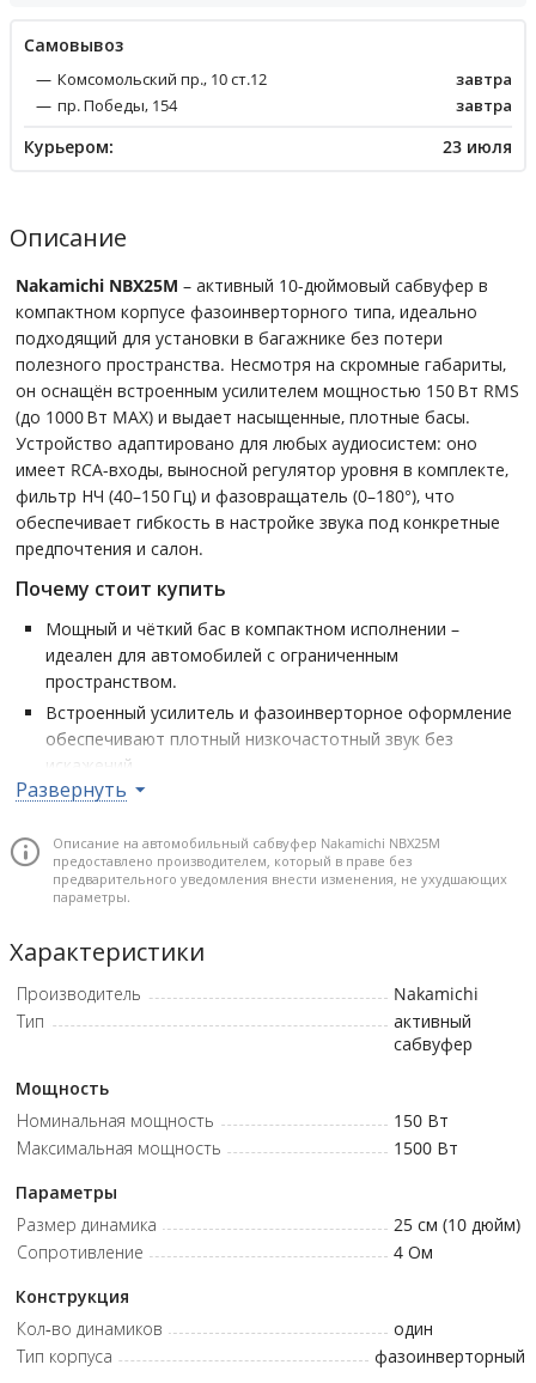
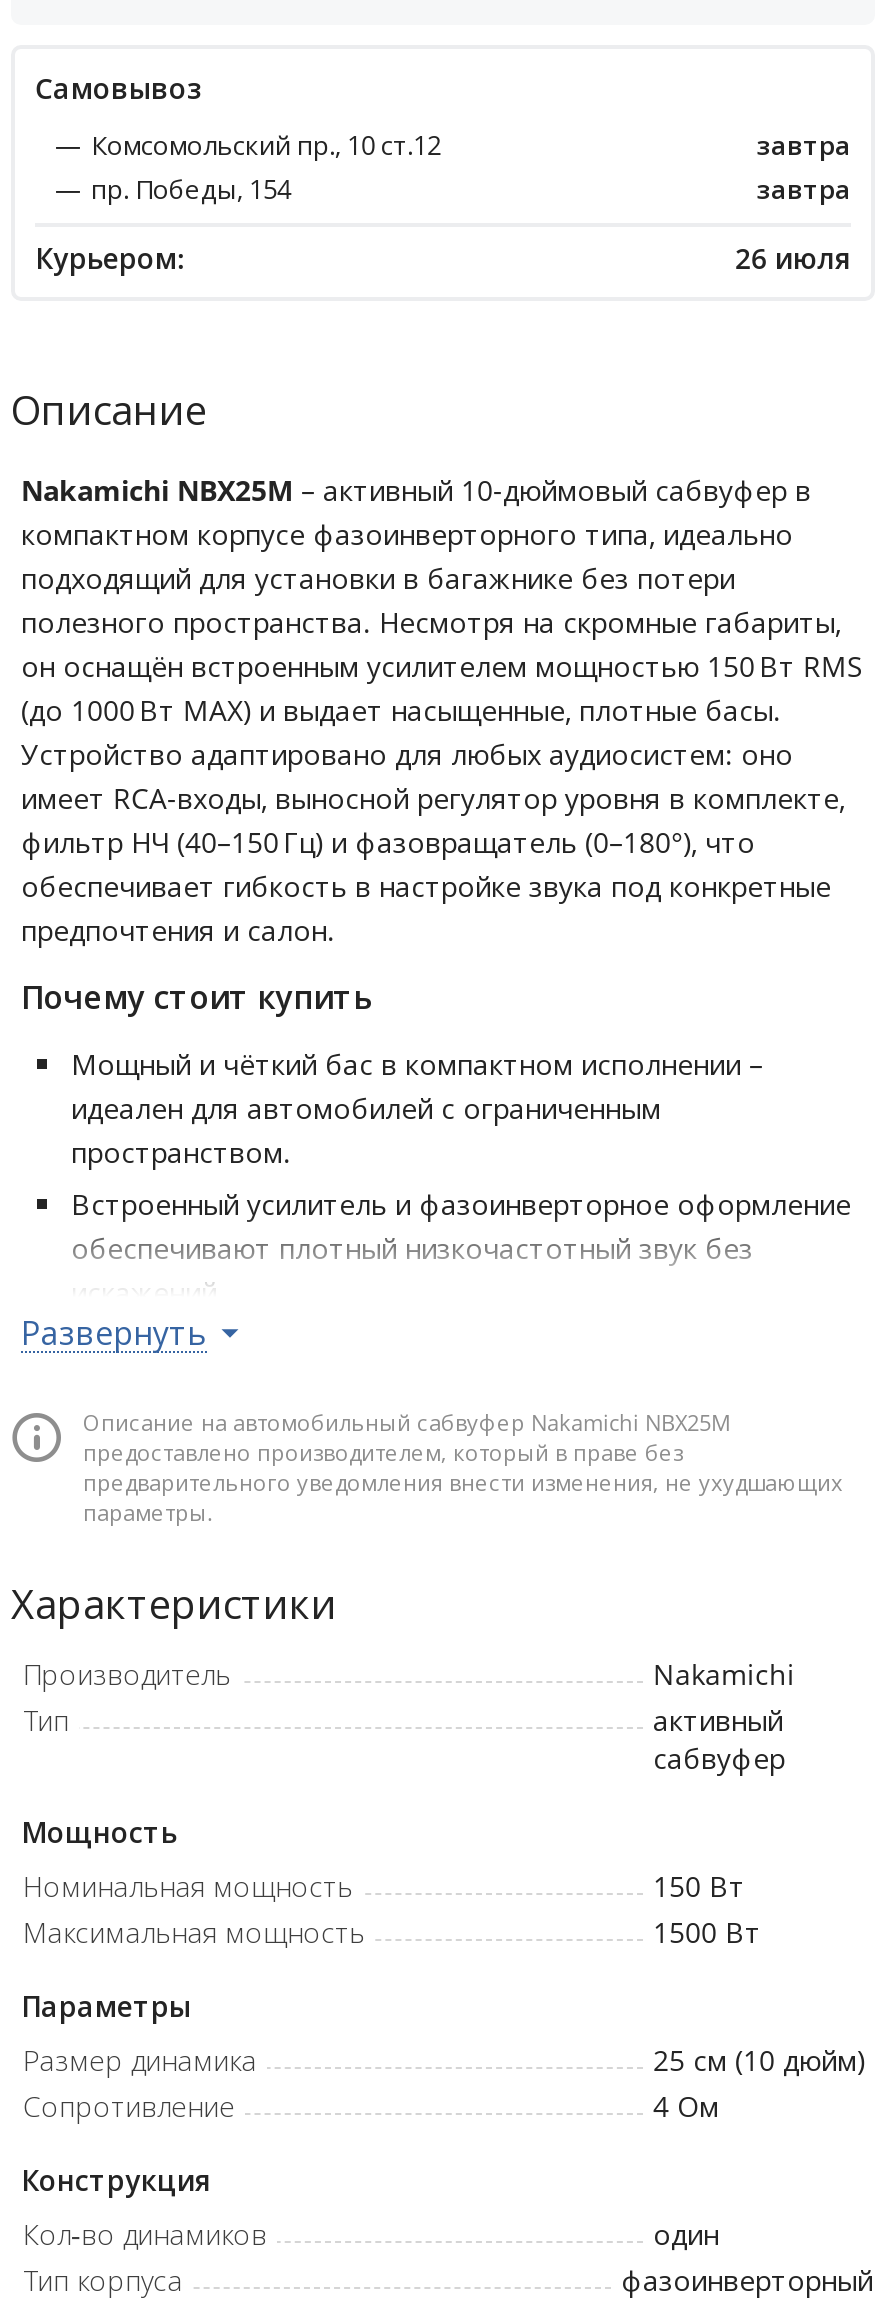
[443,135,512,158] 23 июля -> [735,239,851,277] 26 июля

